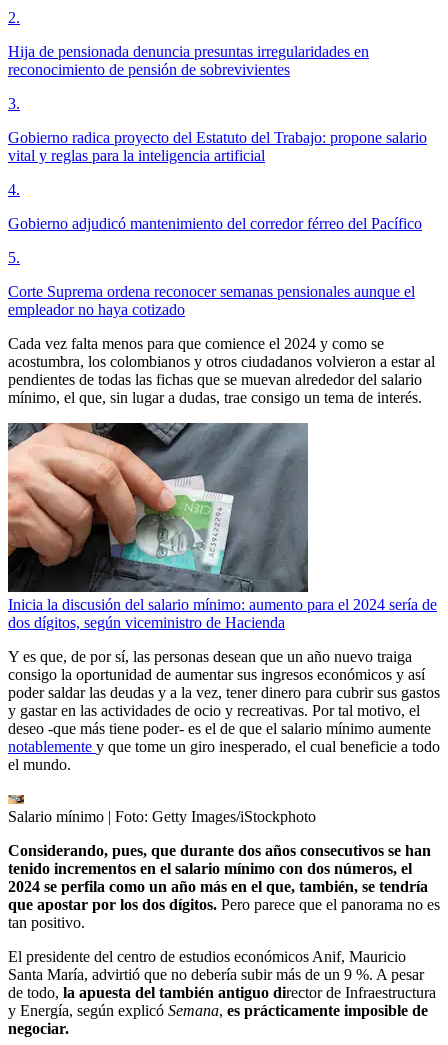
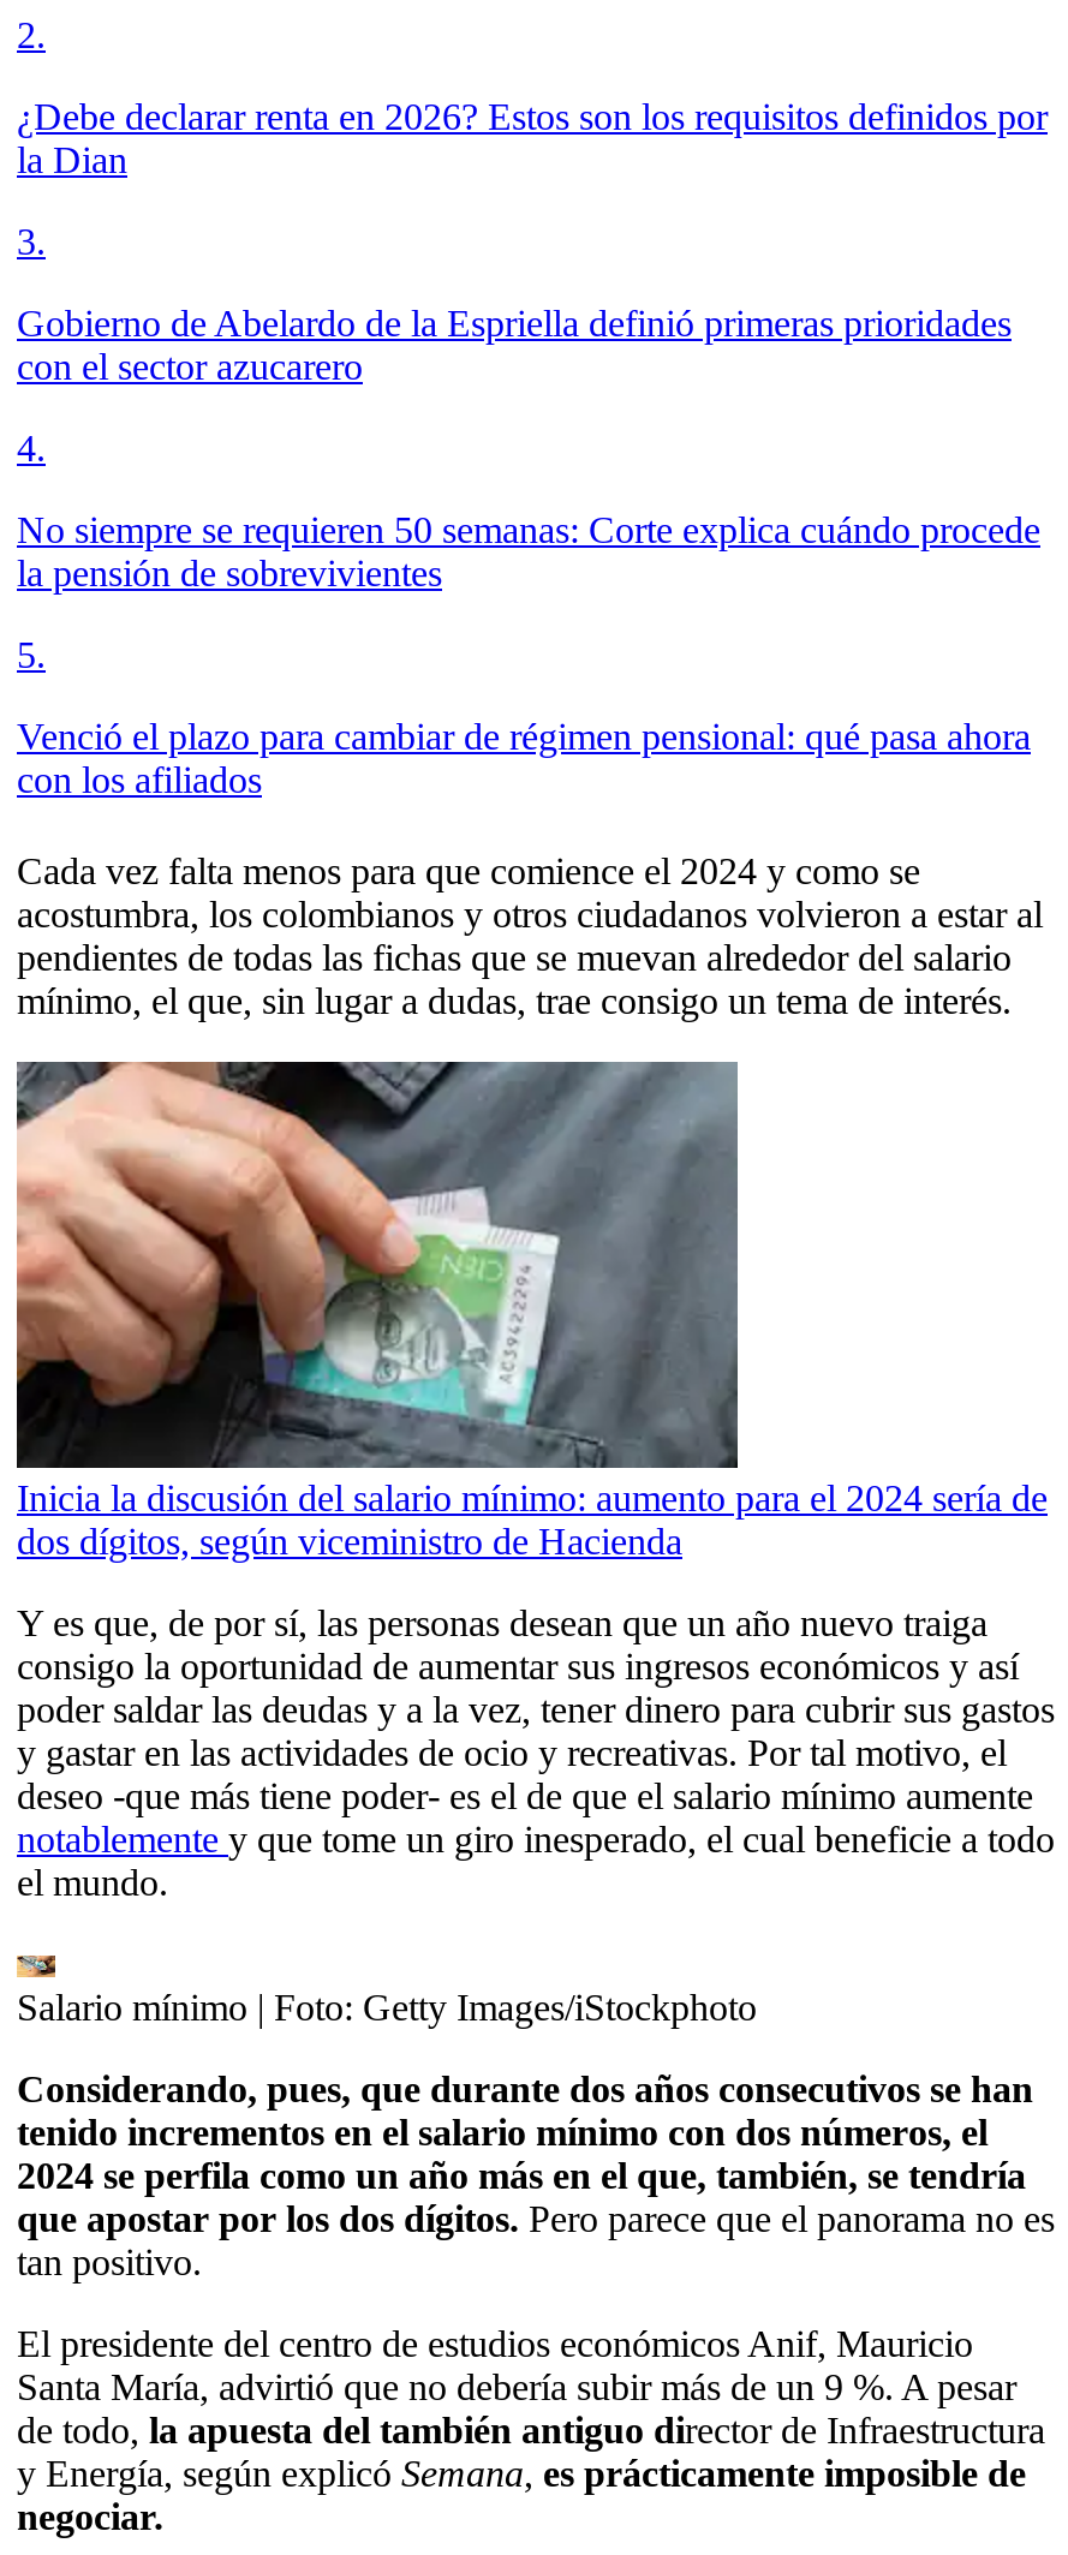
[8,43,369,78] Hija de pensionada denuncia presuntas irregularidades en | reconocimiento de pensión de sobrevivientes -> [17,95,1048,179] ¿Debe declarar renta en 2026? Estos son los requisitos definidos por | la Dian
[8,129,427,164] Gobierno radica proyecto del Estatuto del Trabajo: propone salario | vital y reglas para la inteligencia artificial -> [17,302,1012,386] Gobierno de Abelardo de la Espriella definió primeras prioridades | con el sector azucarero
[8,215,422,232] Gobierno adjudicó mantenimiento del corredor férreo del Pacífico -> [17,509,1040,593] No siempre se requieren 50 semanas: Corte explica cuándo procede | la pensión de sobrevivientes
[8,283,415,318] Corte Suprema ordena reconocer semanas pensionales aunque el | empleador no haya cotizado -> [17,715,1031,799] Venció el plazo para cambiar de régimen pensional: qué pasa ahora | con los afiliados

